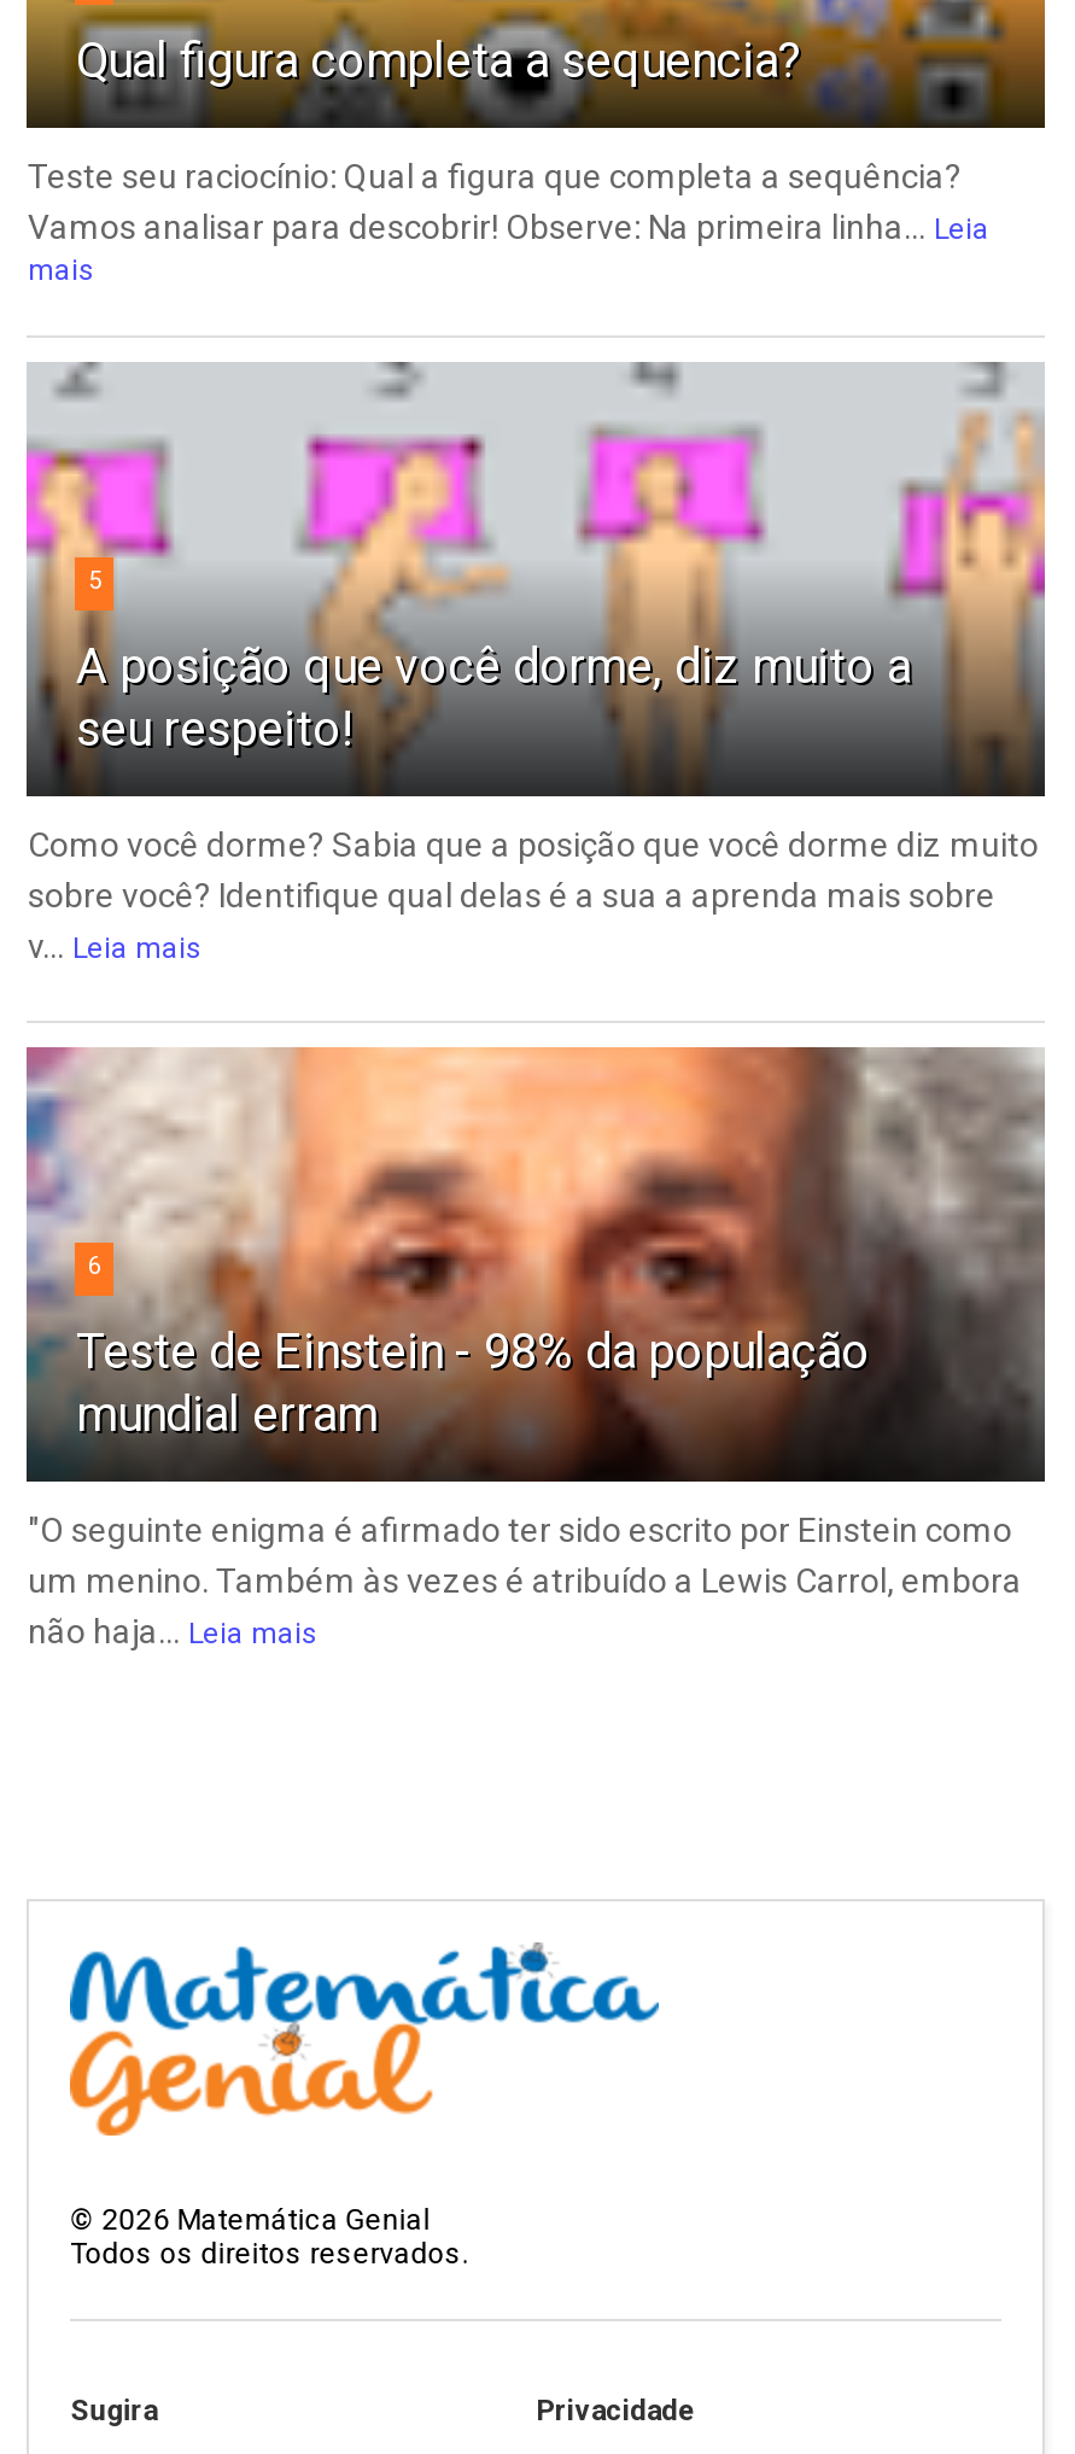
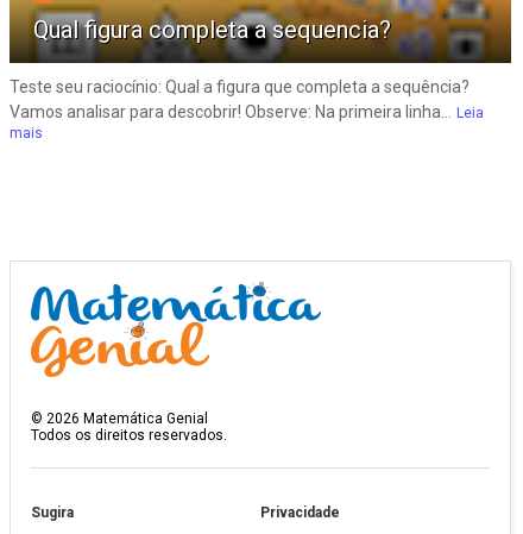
[24,360,1047,966] [image] | 5 | A posição que você dorme, diz muito a | seu respeito! | Como você dorme? Sabia que a posição que você dorme diz muito | sobre você? Identifique qual delas é a sua a aprenda mais sobre | v... Leia mais -> none
[24,1026,1045,1651] [image] | 6 | Teste de Einstein - 98% da população | mundial erram | "O seguinte enigma é afirmado ter sido escrito por Einstein como | um menino. Também às vezes é atribuído a Lewis Carrol, embora | não haja... Leia mais -> none

